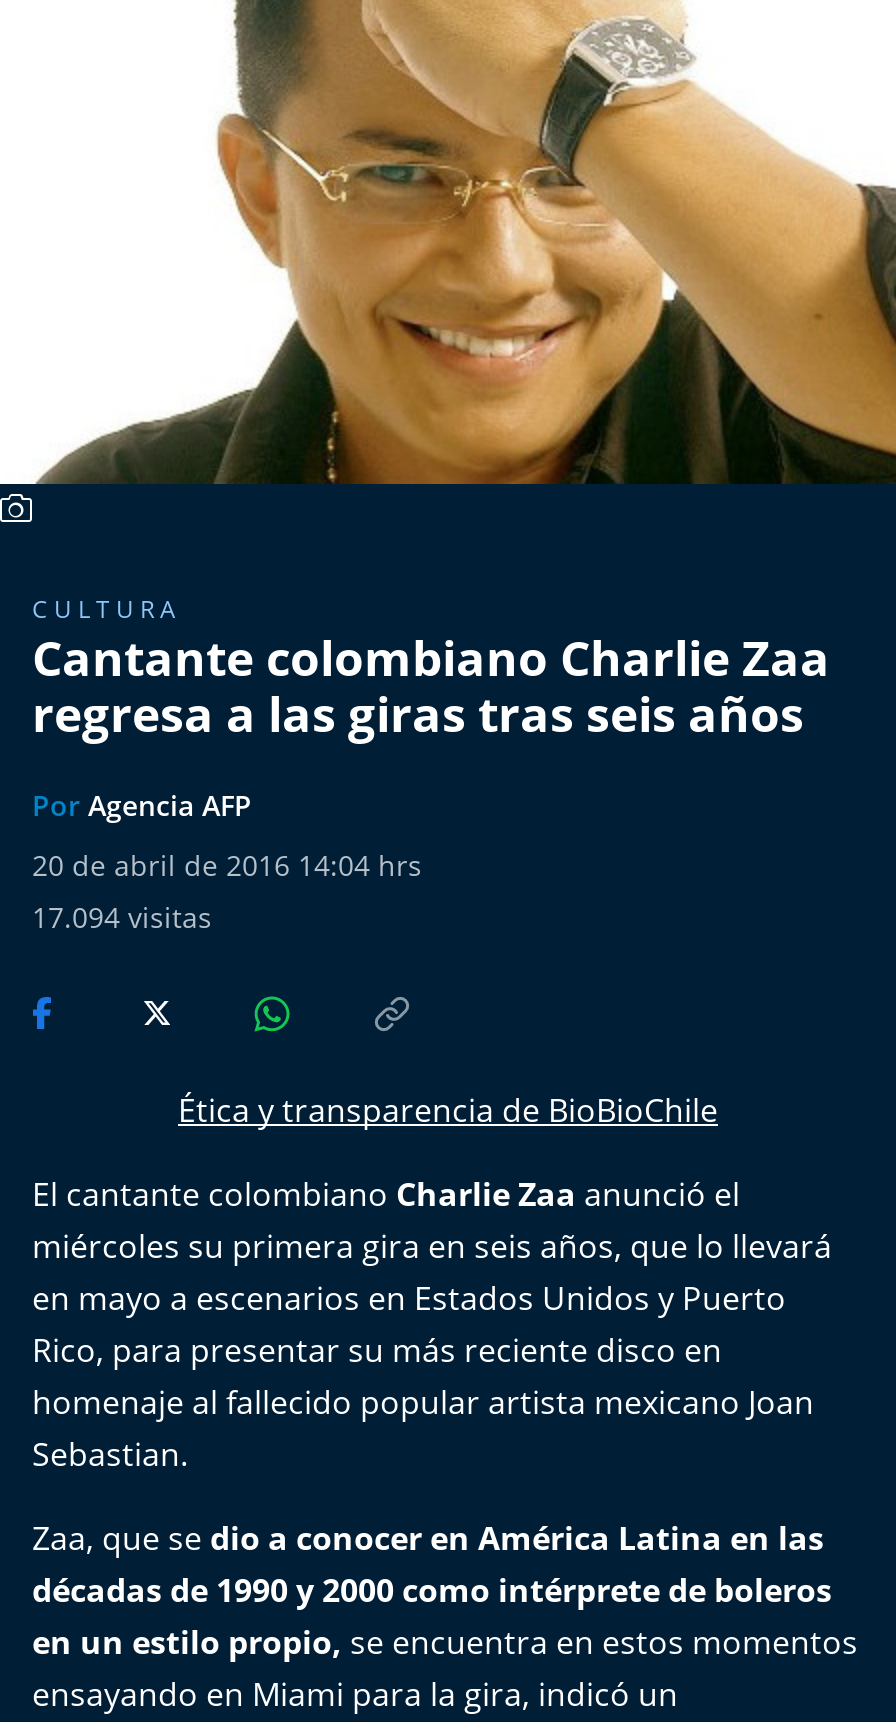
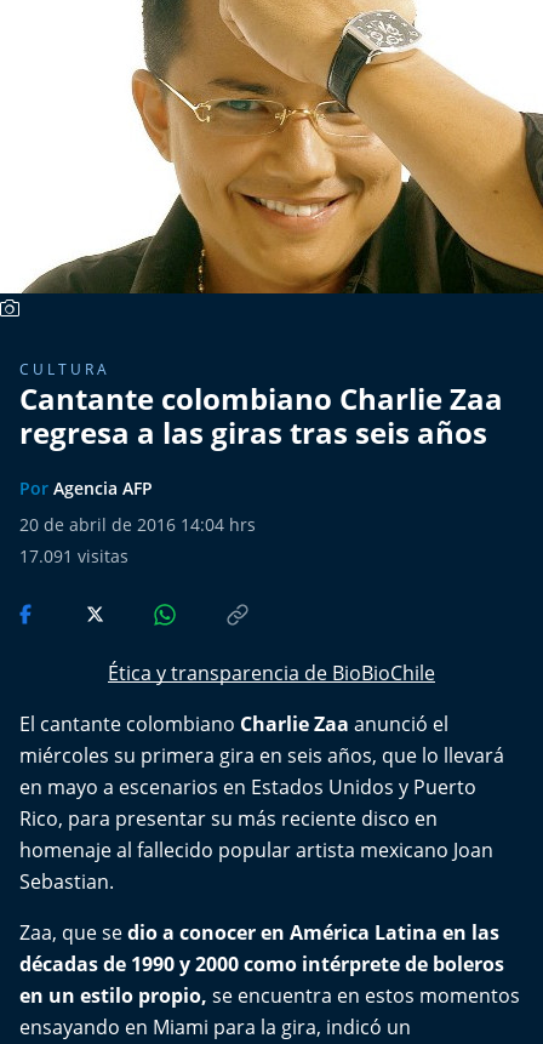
[32,898,212,936] 17.094 visitas -> [19,544,128,567] 17.091 visitas

